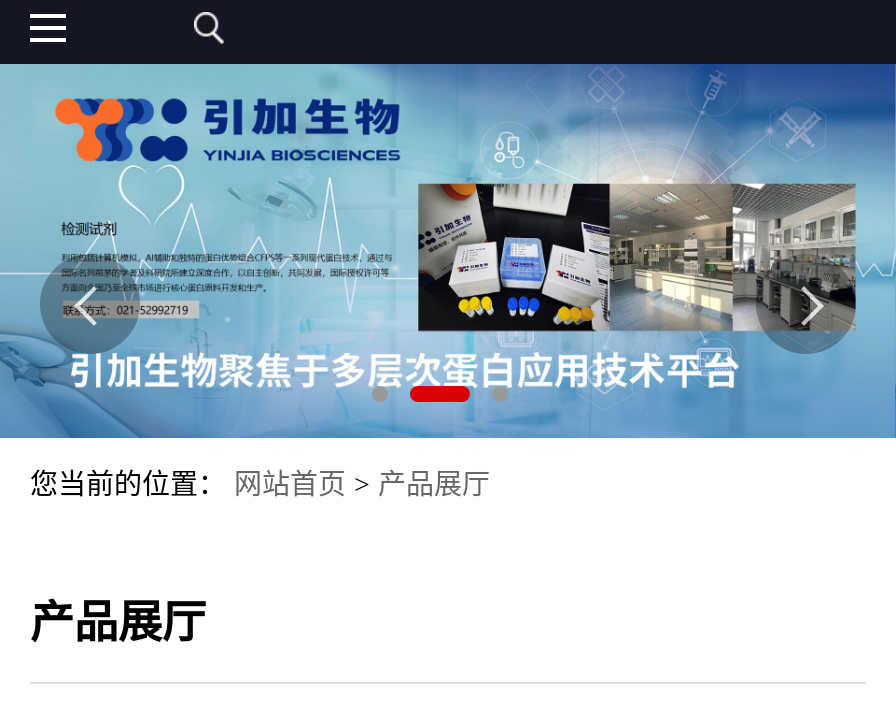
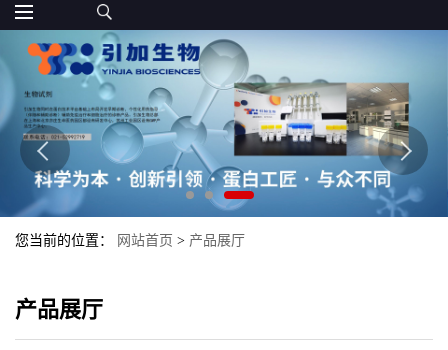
[6,64,890,438] [image] -> [3,29,445,217] [image]

